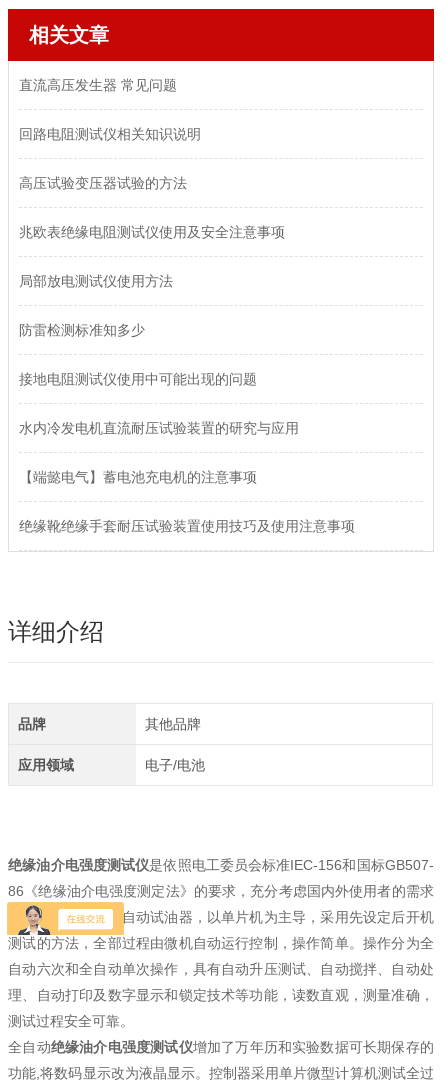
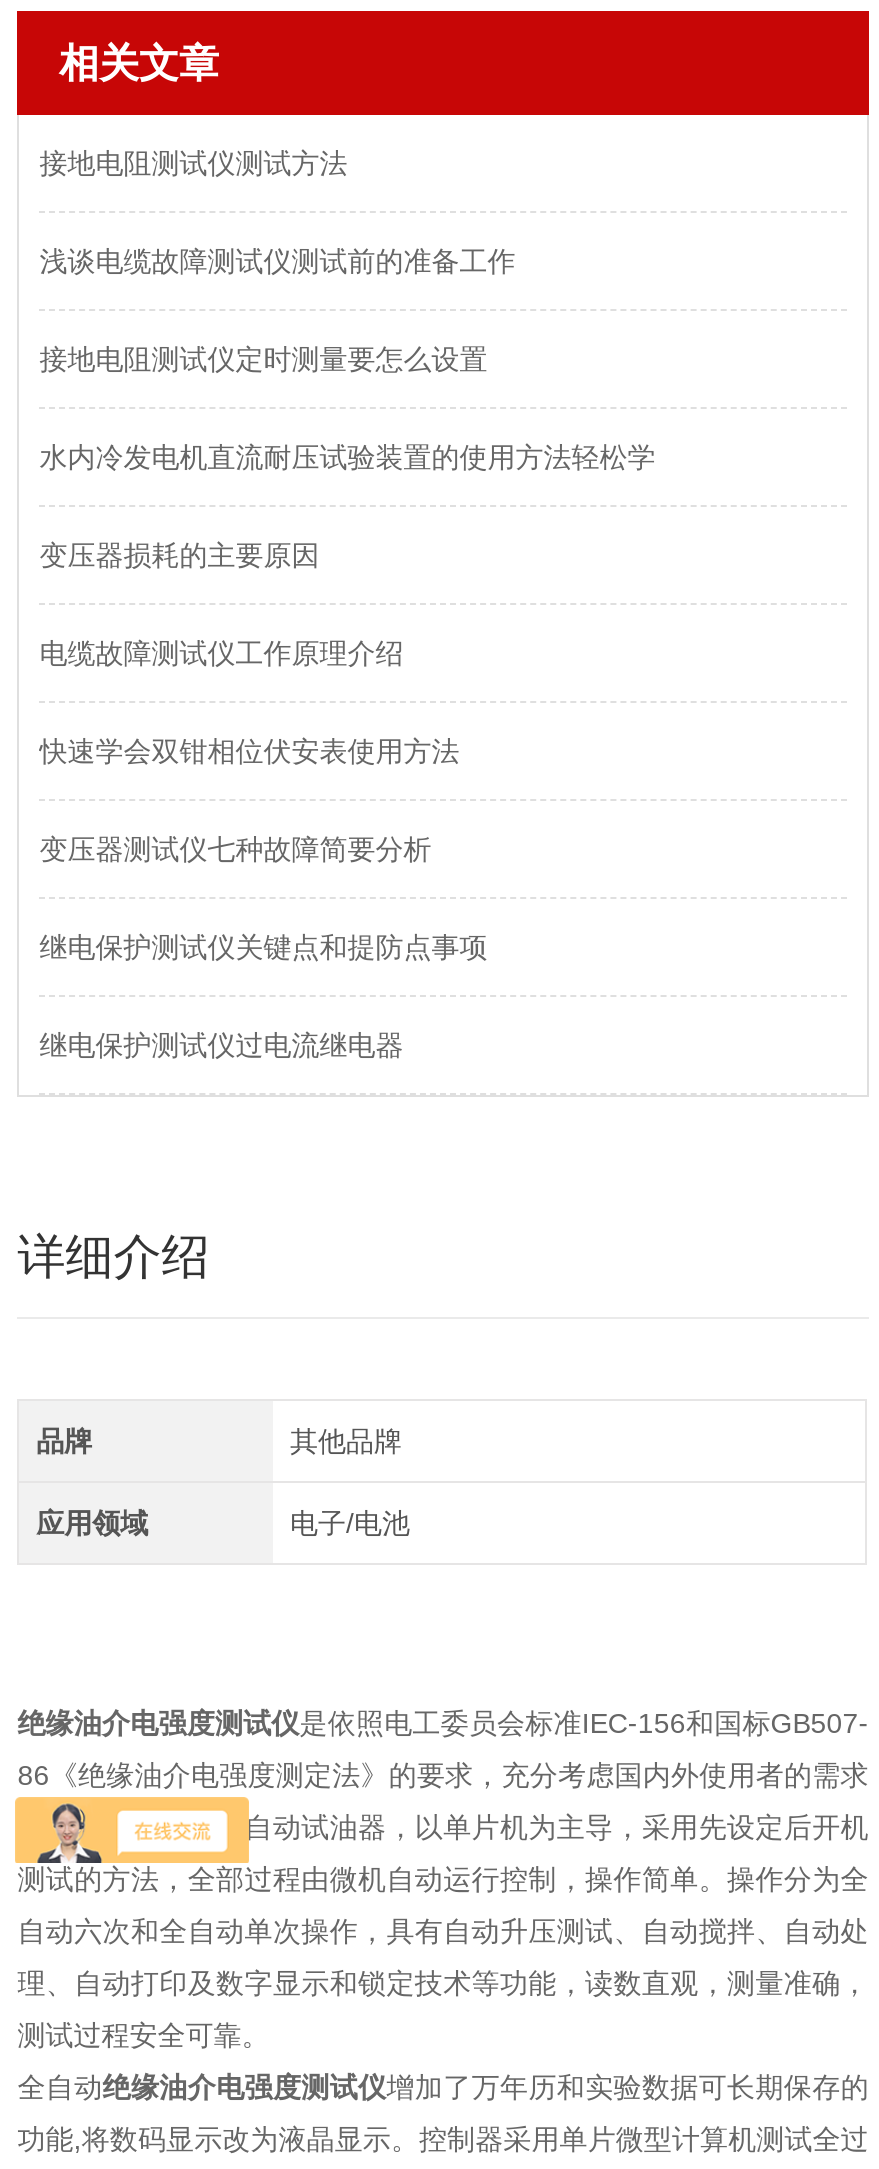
[19,77,177,93] 直流高压发生器 常见问题 -> [39,148,347,180] 接地电阻测试仪测试方法
[19,126,201,142] 回路电阻测试仪相关知识说明 -> [39,246,515,278] 浅谈电缆故障测试仪测试前的准备工作
[19,175,187,191] 高压试验变压器试验的方法 -> [39,344,487,376] 接地电阻测试仪定时测量要怎么设置
[19,224,285,240] 兆欧表绝缘电阻测试仪使用及安全注意事项 -> [39,442,655,474] 水内冷发电机直流耐压试验装置的使用方法轻松学
[19,273,173,289] 局部放电测试仪使用方法 -> [39,540,319,572] 变压器损耗的主要原因
[19,322,145,338] 防雷检测标准知多少 -> [39,638,403,670] 电缆故障测试仪工作原理介绍
[19,371,257,387] 接地电阻测试仪使用中可能出现的问题 -> [39,736,459,768] 快速学会双钳相位伏安表使用方法
[19,420,299,436] 水内冷发电机直流耐压试验装置的研究与应用 -> [39,834,431,866] 变压器测试仪七种故障简要分析
[19,469,257,485] 【端懿电气】蓄电池充电机的注意事项 -> [39,932,487,964] 继电保护测试仪关键点和提防点事项
[19,518,355,534] 绝缘靴绝缘手套耐压试验装置使用技巧及使用注意事项 -> [39,1030,403,1062] 继电保护测试仪过电流继电器

